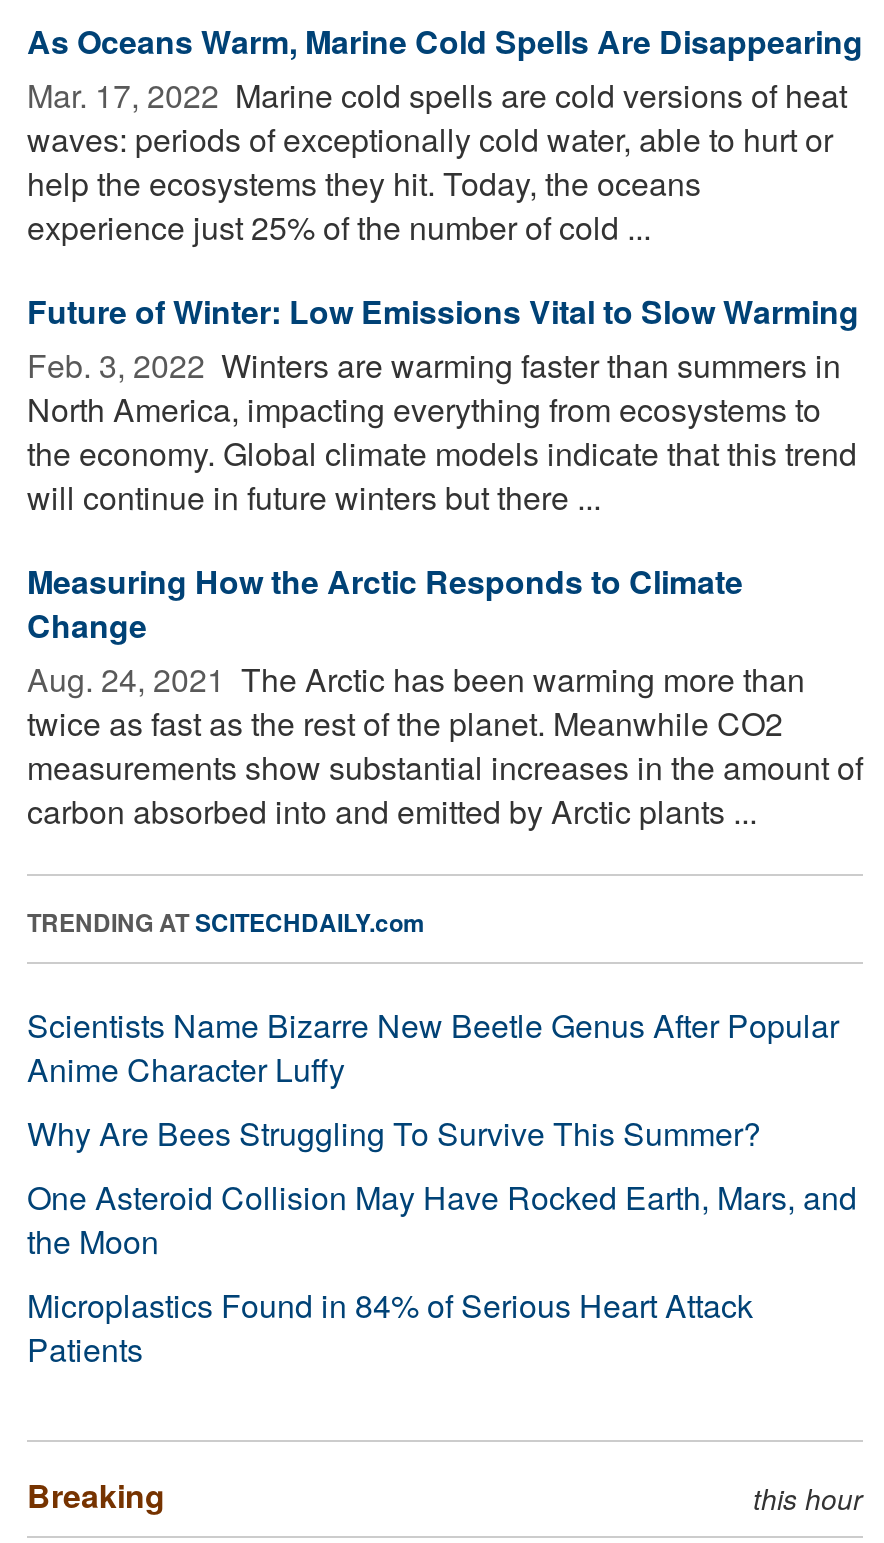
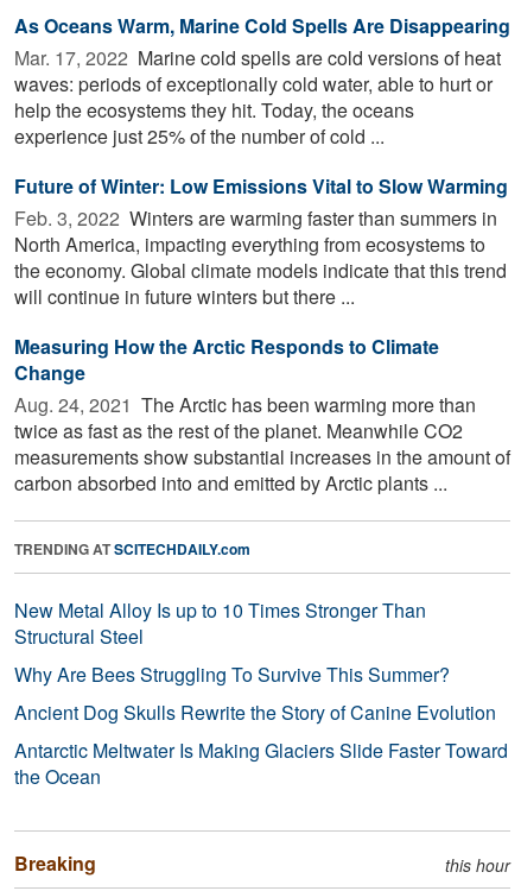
[27,1002,839,1092] Scientists Name Bizarre New Beetle Genus After Popular | Anime Character Luffy -> [14,596,426,650] New Metal Alloy Is up to 10 Times Stronger Than | Structural Steel
[27,1174,857,1372] One Asteroid Collision May Have Rocked Earth, Mars, and | the Moon | Microplastics Found in 84% of Serious Heart Attack | Patients -> [14,698,508,790] Ancient Dog Skulls Rewrite the Story of Canine Evolution | Antarctic Meltwater Is Making Glaciers Slide Faster Toward | the Ocean

